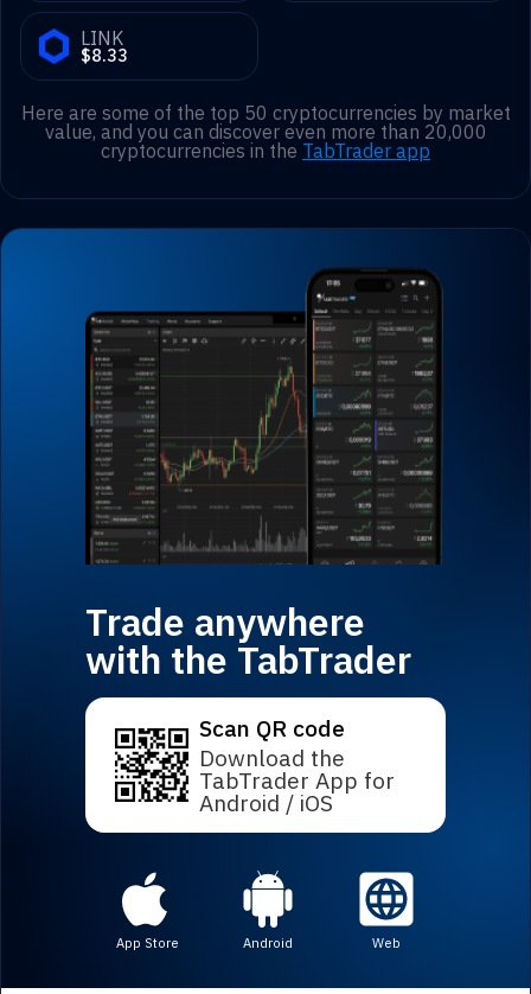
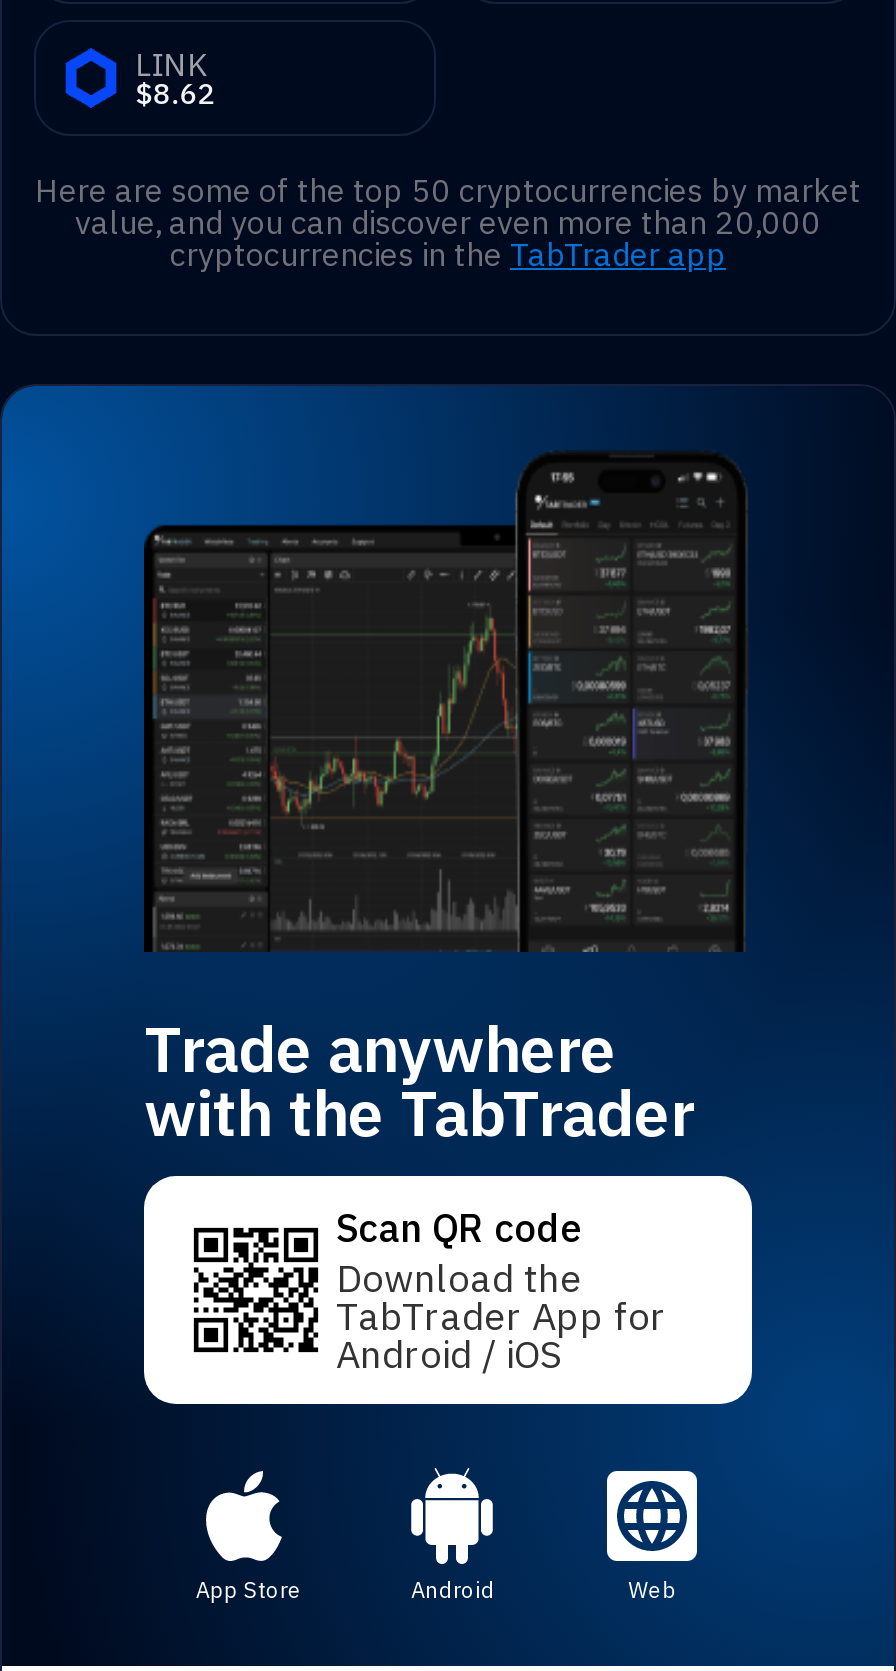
[80,44,128,66] $8.33 -> [135,74,215,112] $8.62

